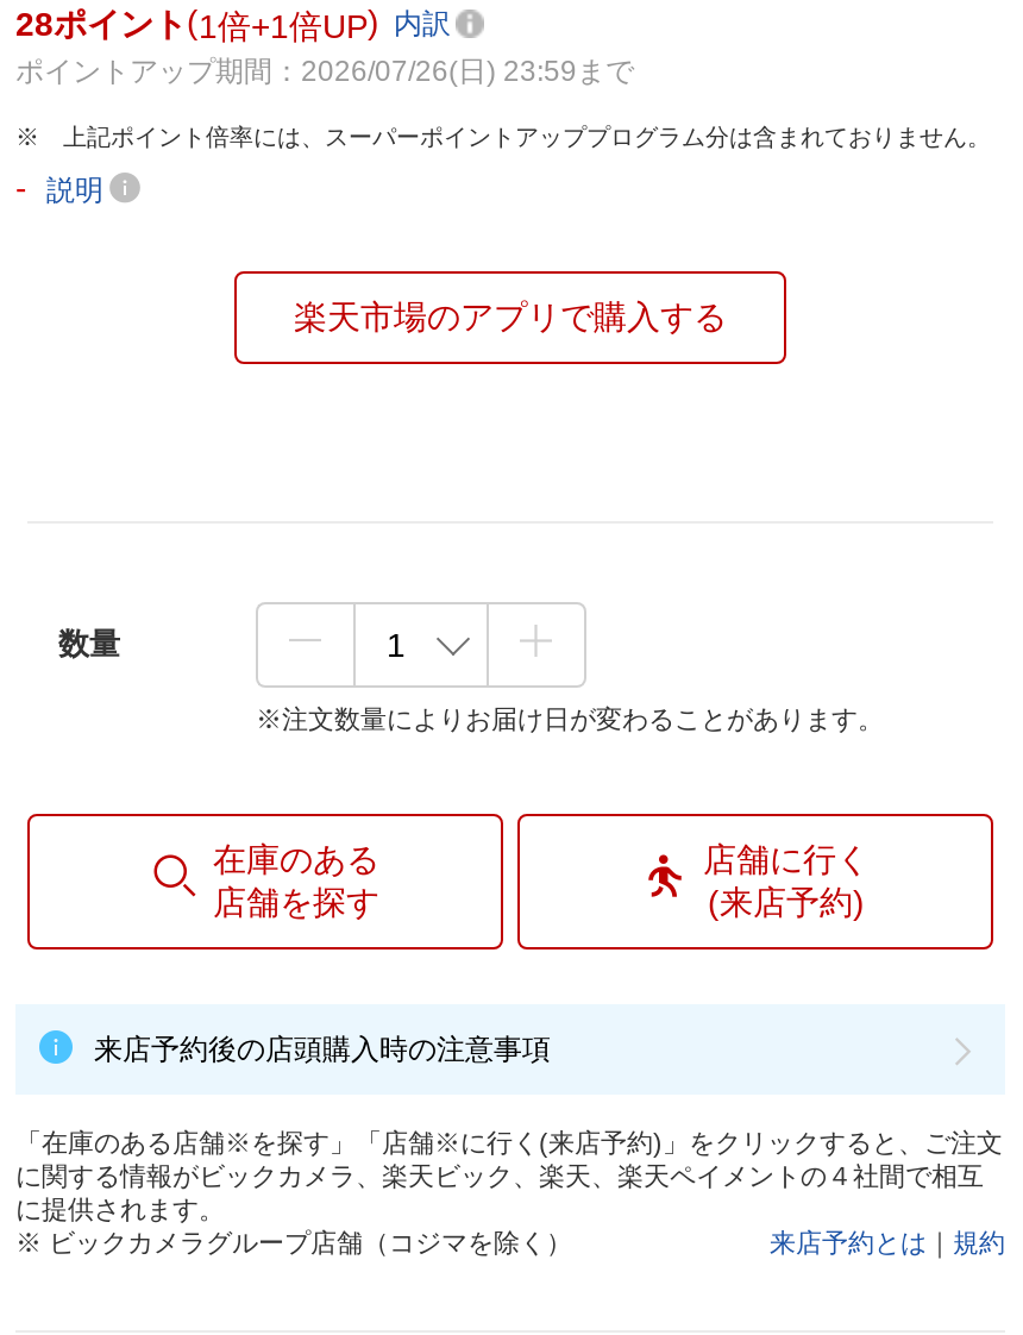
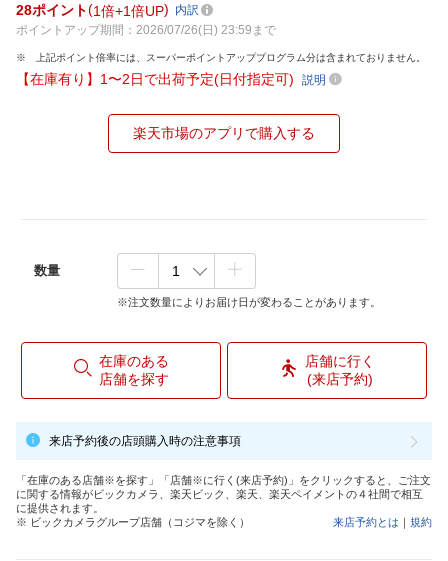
[15,168,111,206] -説明 -> [16,71,329,87] 【在庫有り】1〜2日で出荷予定(日付指定可)説明

